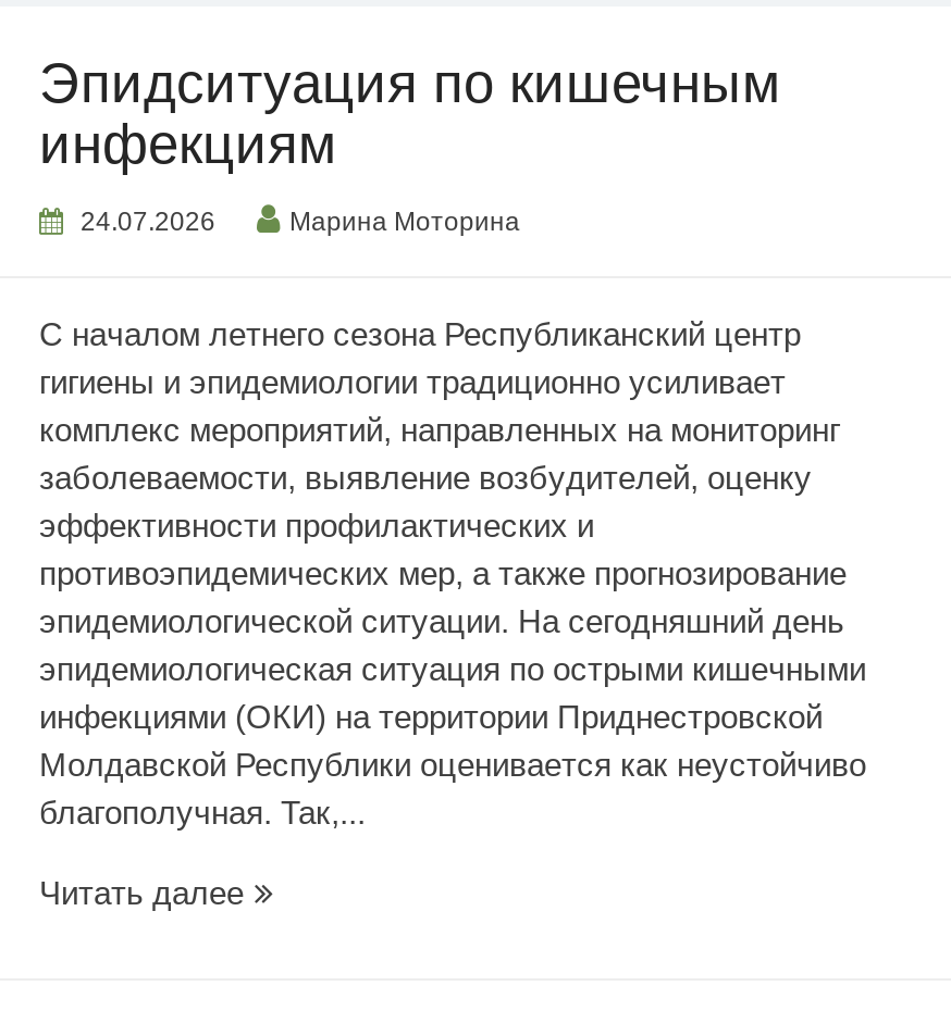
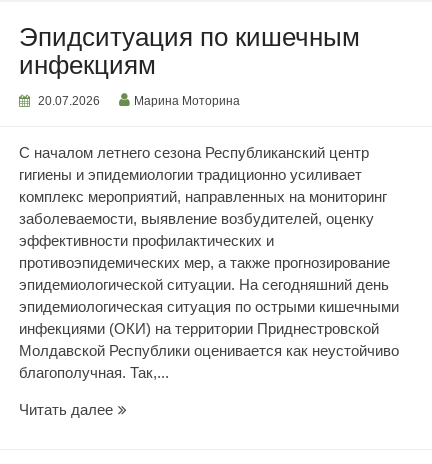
[81,207,215,238] 24.07.2026 -> [37,94,99,108] 20.07.2026

